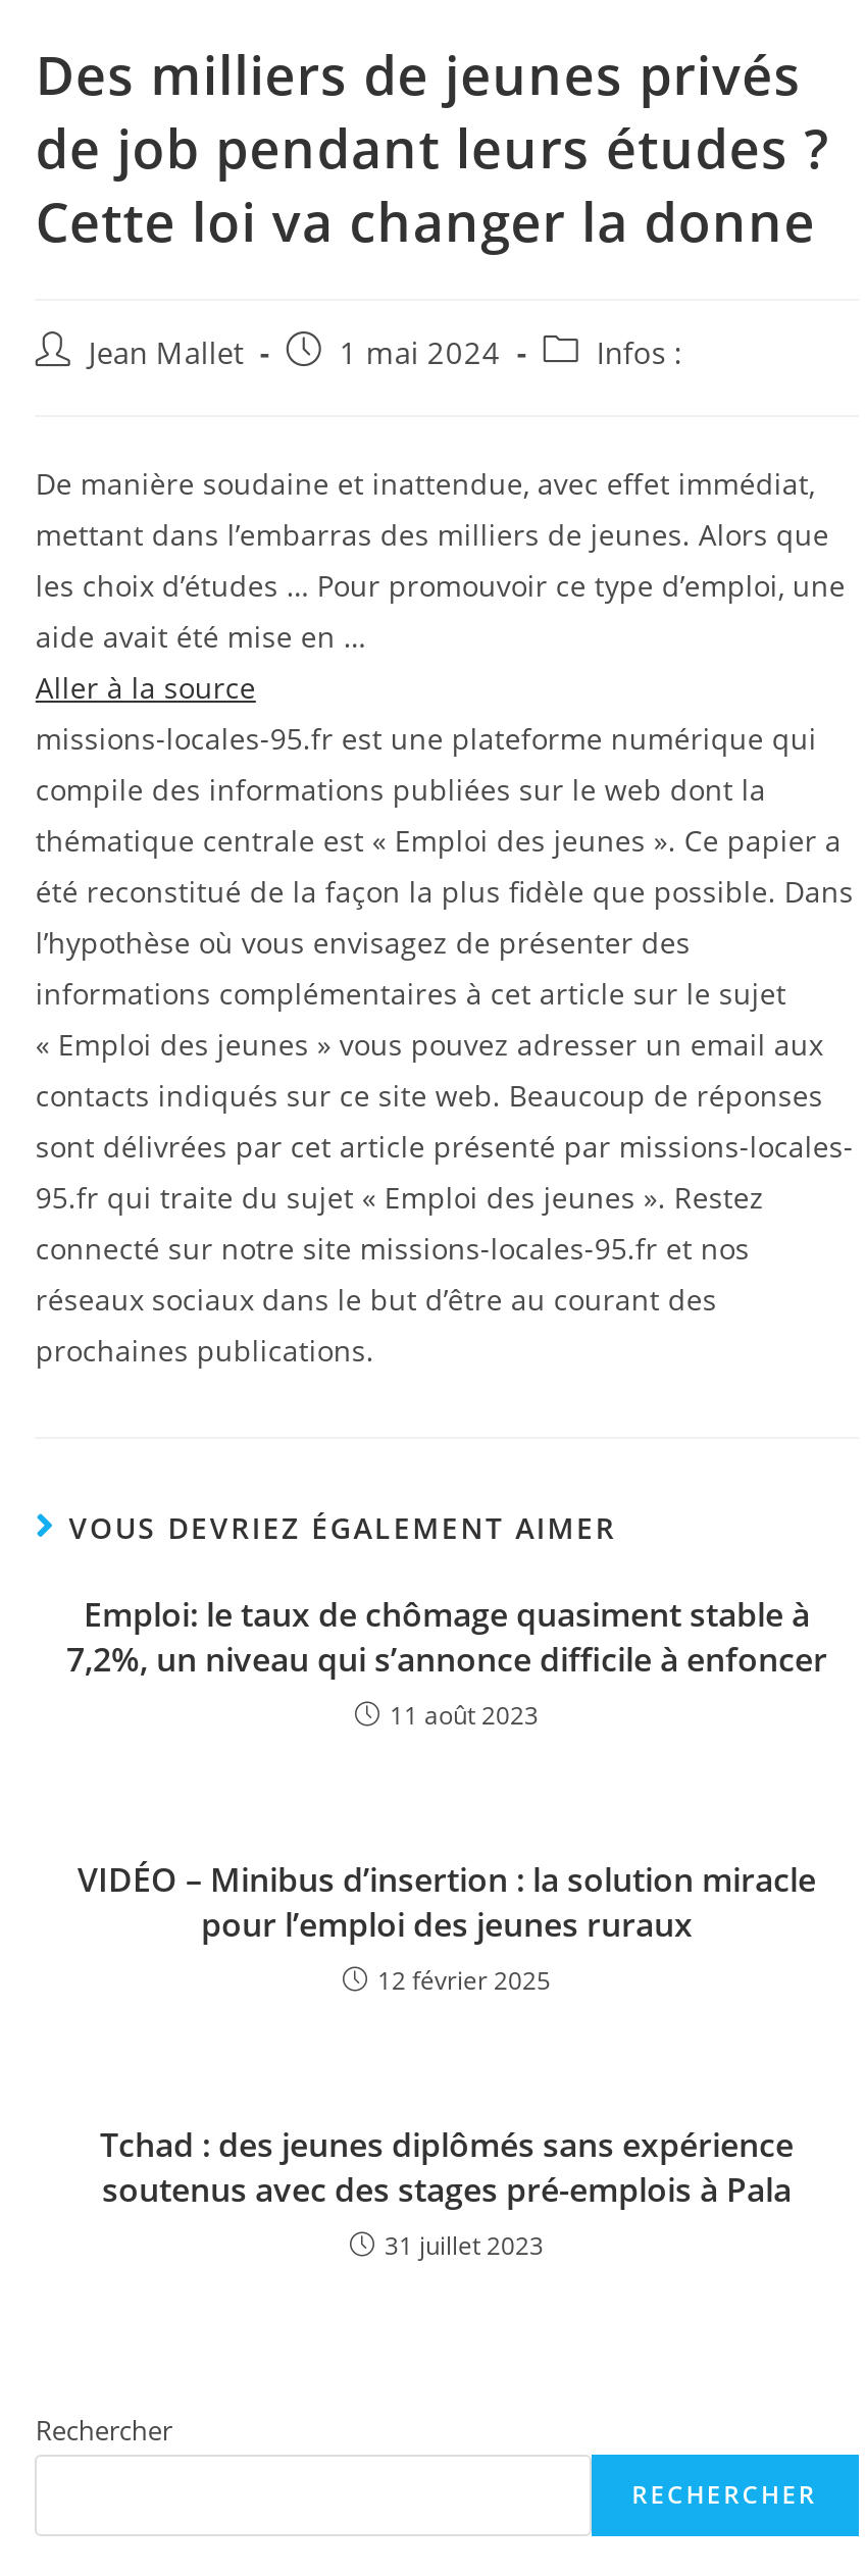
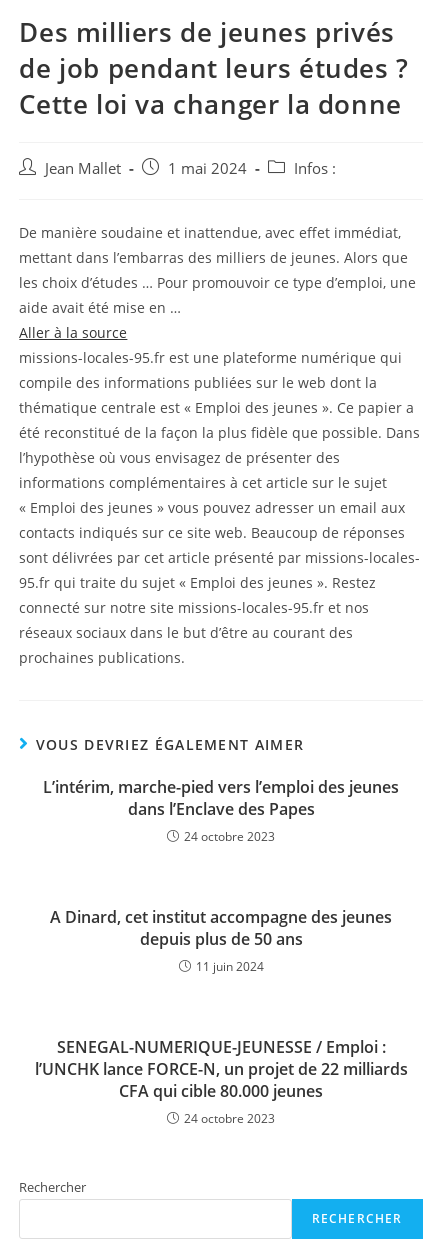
[66,1592,827,1733] Emploi: le taux de chômage quasiment stable à | 7,2%, un niveau qui s’annonce difficile à enfoncer | 11 août 2023 -> [43,776,399,845] L’intérim, marche-pied vers l’emploi des jeunes | dans l’Enclave des Papes | 24 octobre 2023
[78,1857,816,1998] VIDÉO – Minibus d’insertion : la solution miracle | pour l’emploi des jeunes ruraux | 12 février 2025 -> [50,906,392,975] A Dinard, cet institut accompagne des jeunes | depuis plus de 50 ans | 11 juin 2024
[100,2122,794,2263] Tchad : des jeunes diplômés sans expérience | soutenus avec des stages pré-emplois à Pala | 31 juillet 2023 -> [34,1036,407,1127] SENEGAL-NUMERIQUE-JEUNESSE / Emploi : | l’UNCHK lance FORCE-N, un projet de 22 milliards | CFA qui cible 80.000 jeunes | 24 octobre 2023

